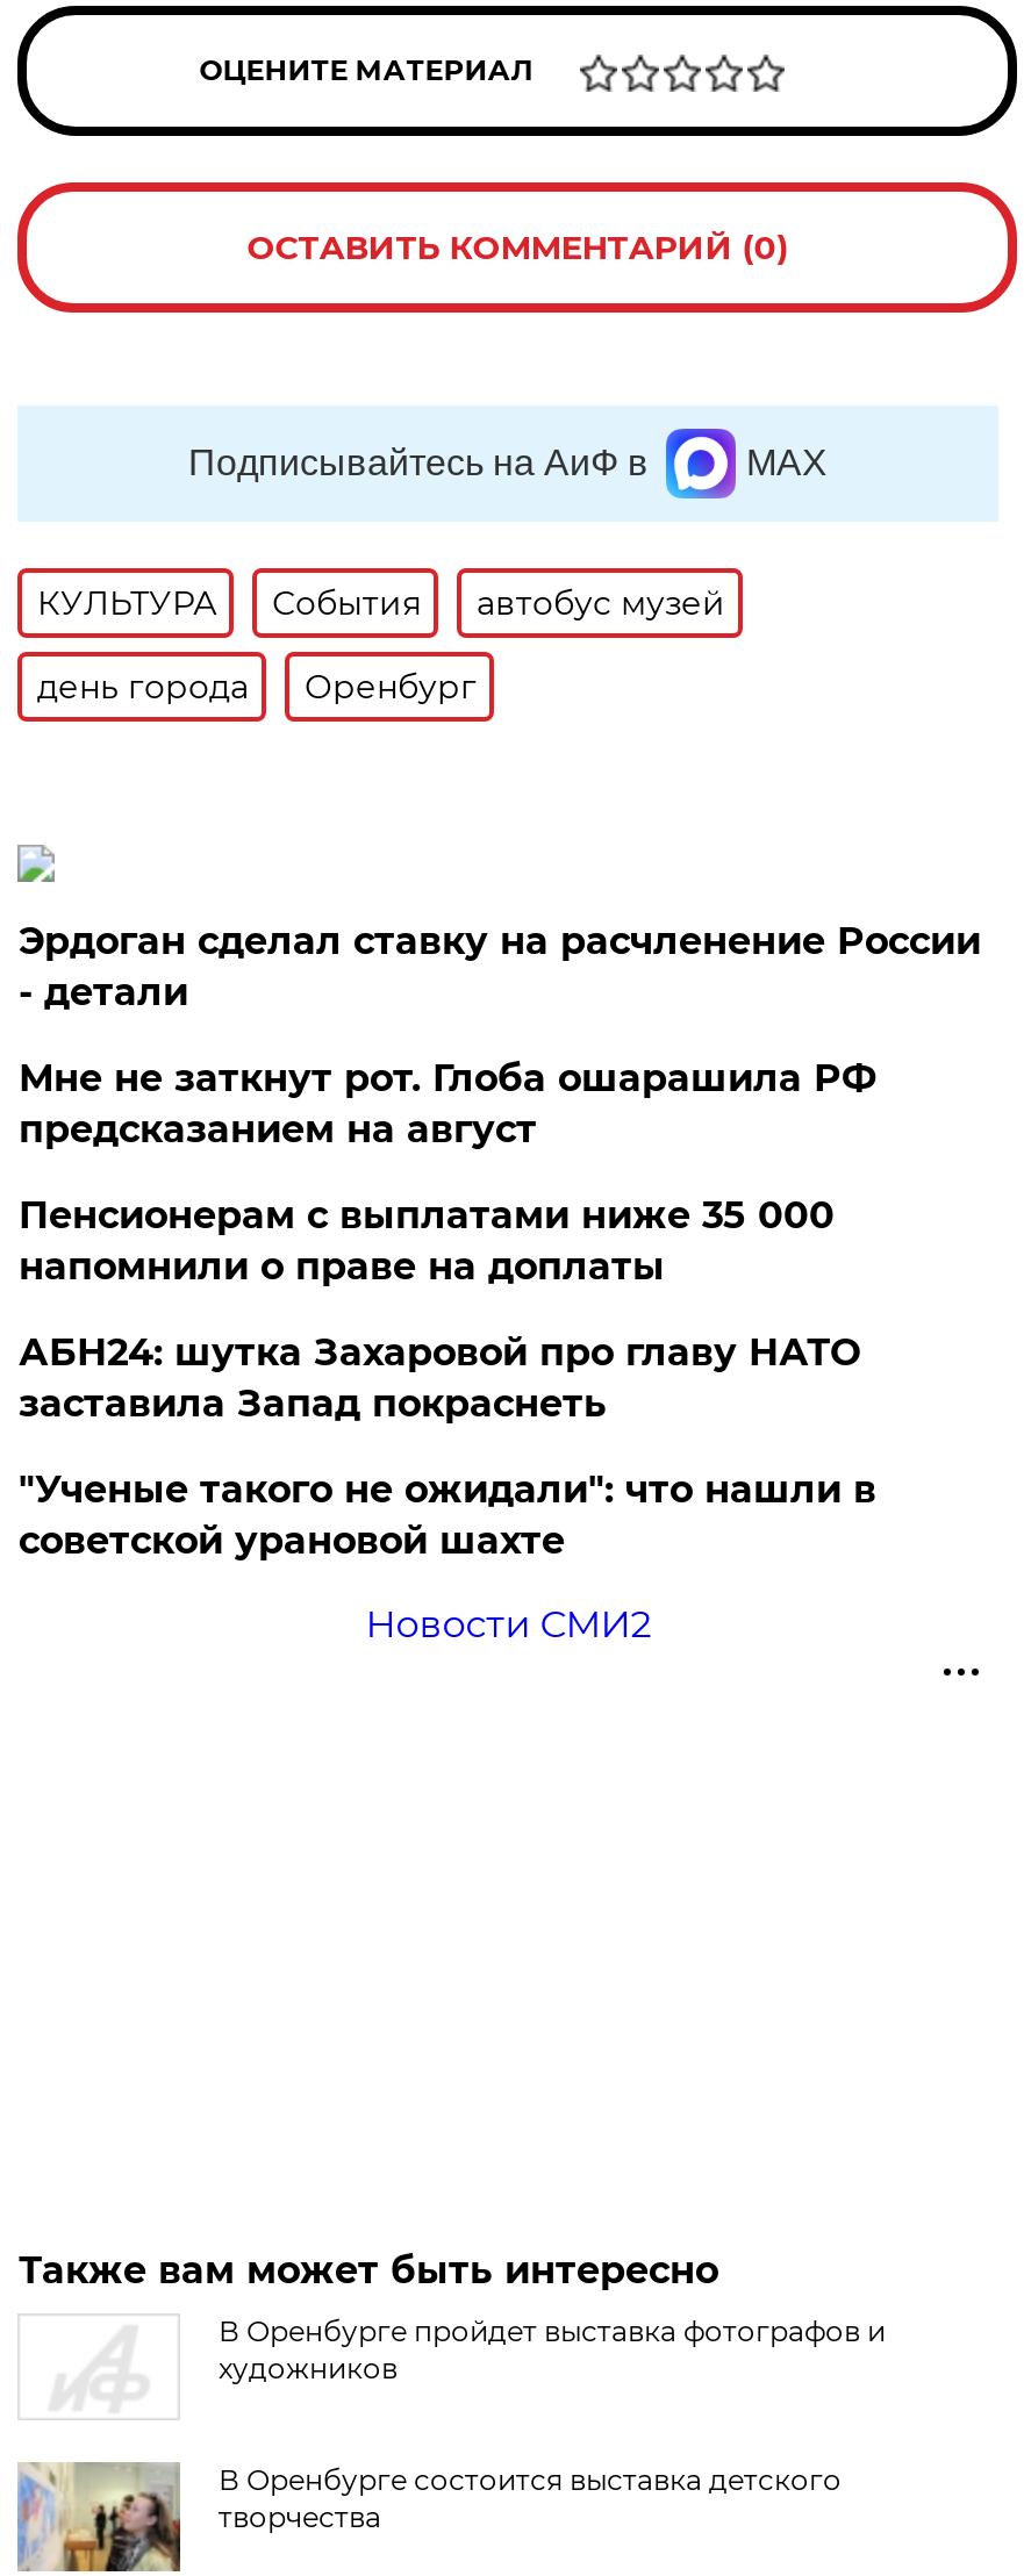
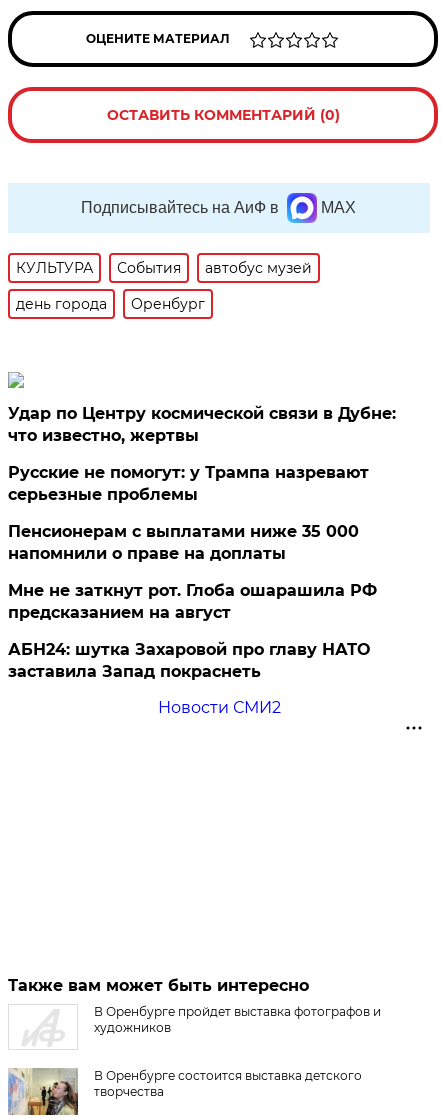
none -> [8,463,369,504] Русские не помогут: у Трампа назревают | серьезные проблемы
[18,919,981,1014] Эрдоган сделал ставку на расчленение России | - детали -> [8,404,396,445] Удар по Центру космической связи в Дубне: | что известно, жертвы
moved [18,1056,876,1151] -> [8,581,377,622]: Мне не заткнут рот. Глоба ошарашила РФ | предсказанием на август
moved [18,1330,860,1425] -> [8,640,370,681]: АБН24: шутка Захаровой про главу НАТО | заставила Запад покраснеть
[18,1467,876,1563] "Ученые такого не ожидали": что нашли в | советской урановой шахте -> none

